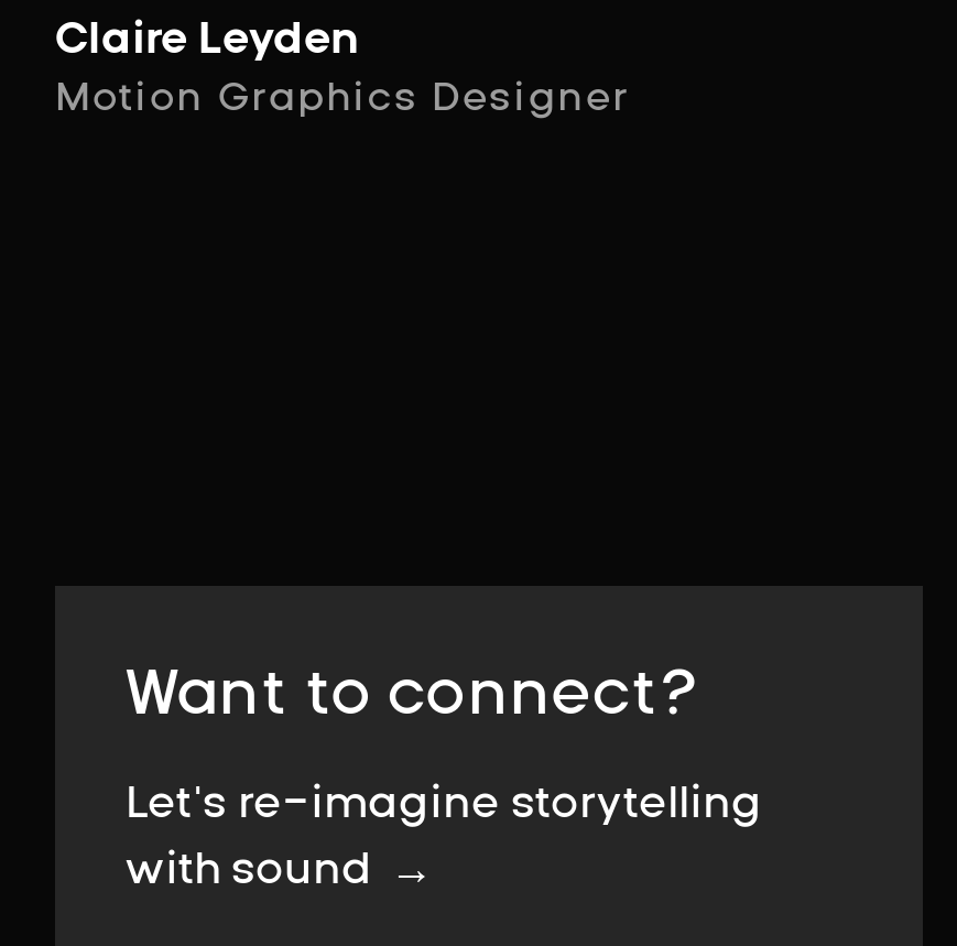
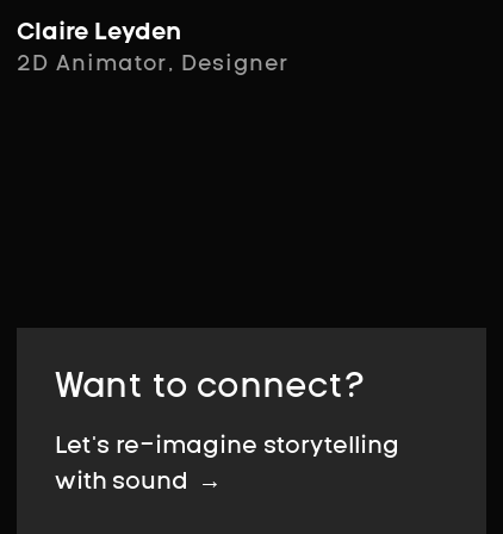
[55,78,632,118] Motion Graphics Designer -> [17,53,290,74] 2D Animator, Designer

